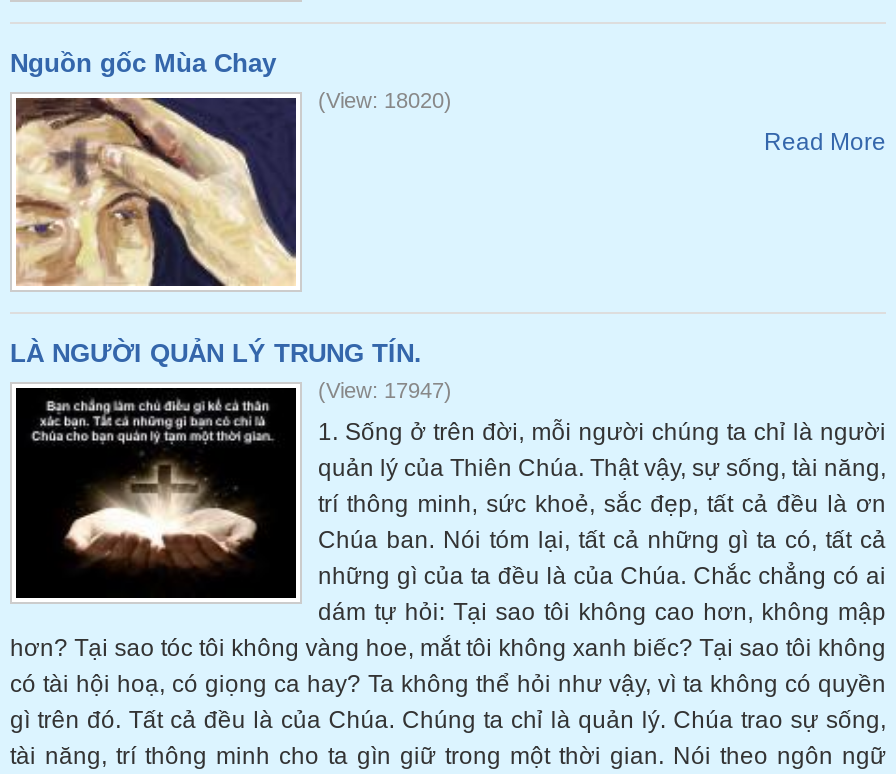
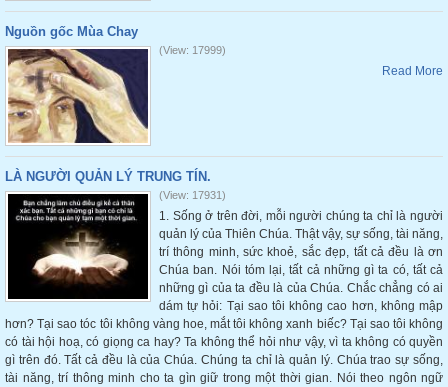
[318,88,452,112] (View: 18020) -> [159,44,226,56] (View: 17999)
[318,378,452,402] (View: 17947) -> [159,189,226,201] (View: 17931)

